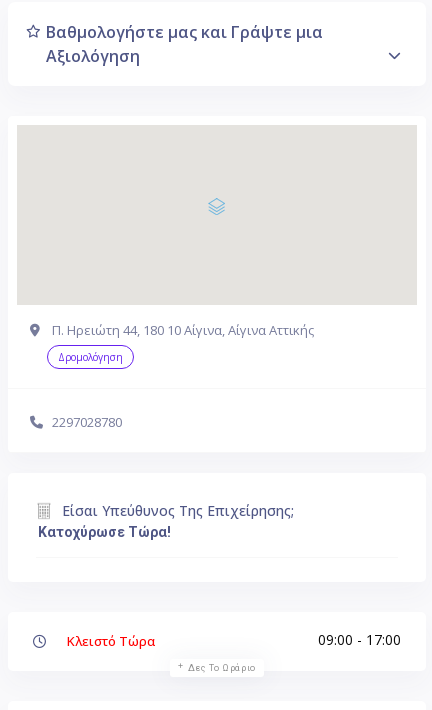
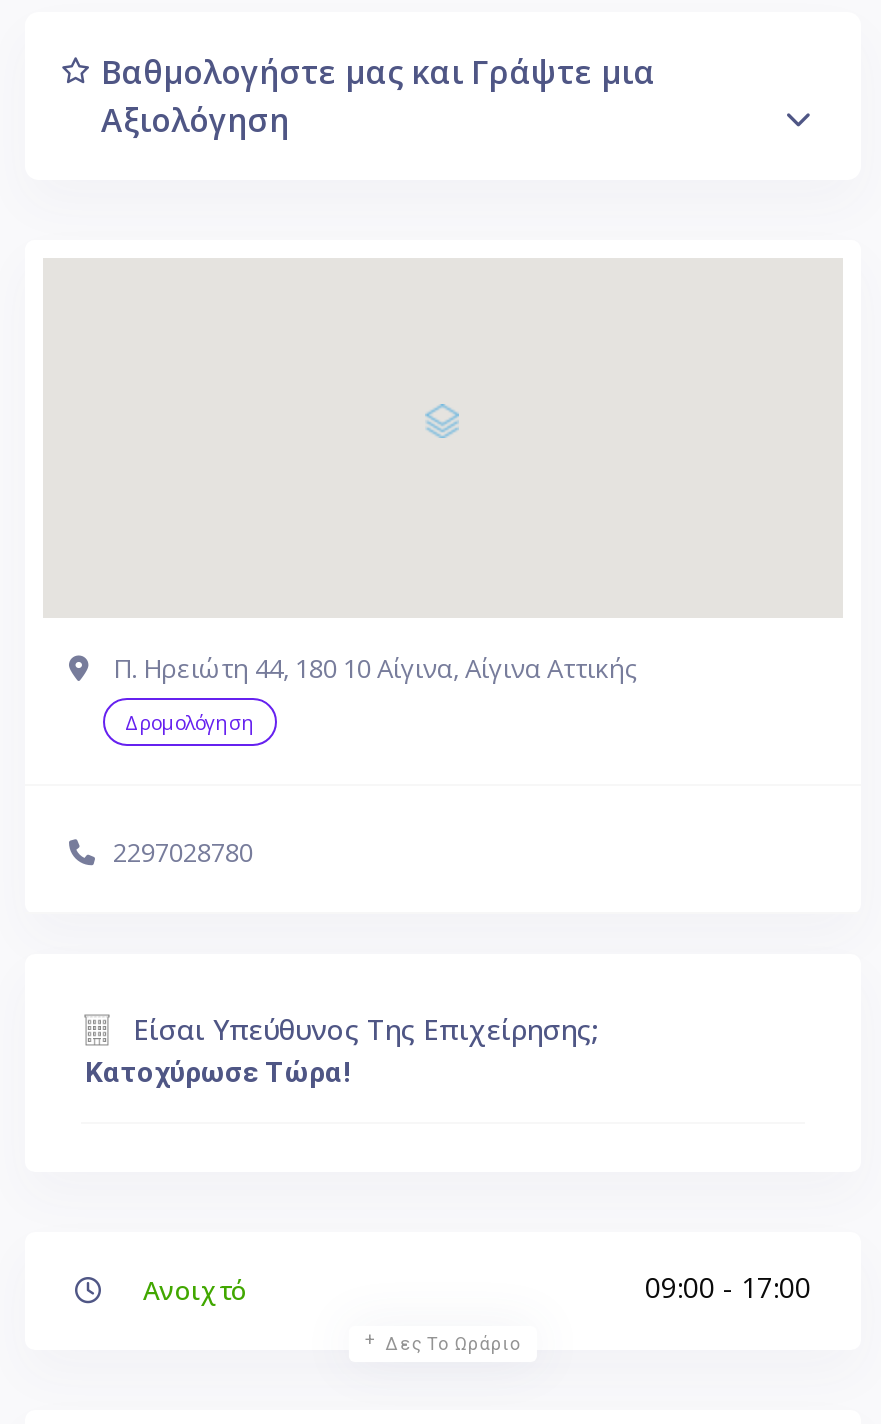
[67,632,155,650] Κλειστό Τώρα -> [143,1272,247,1308] Ανοιχτό

